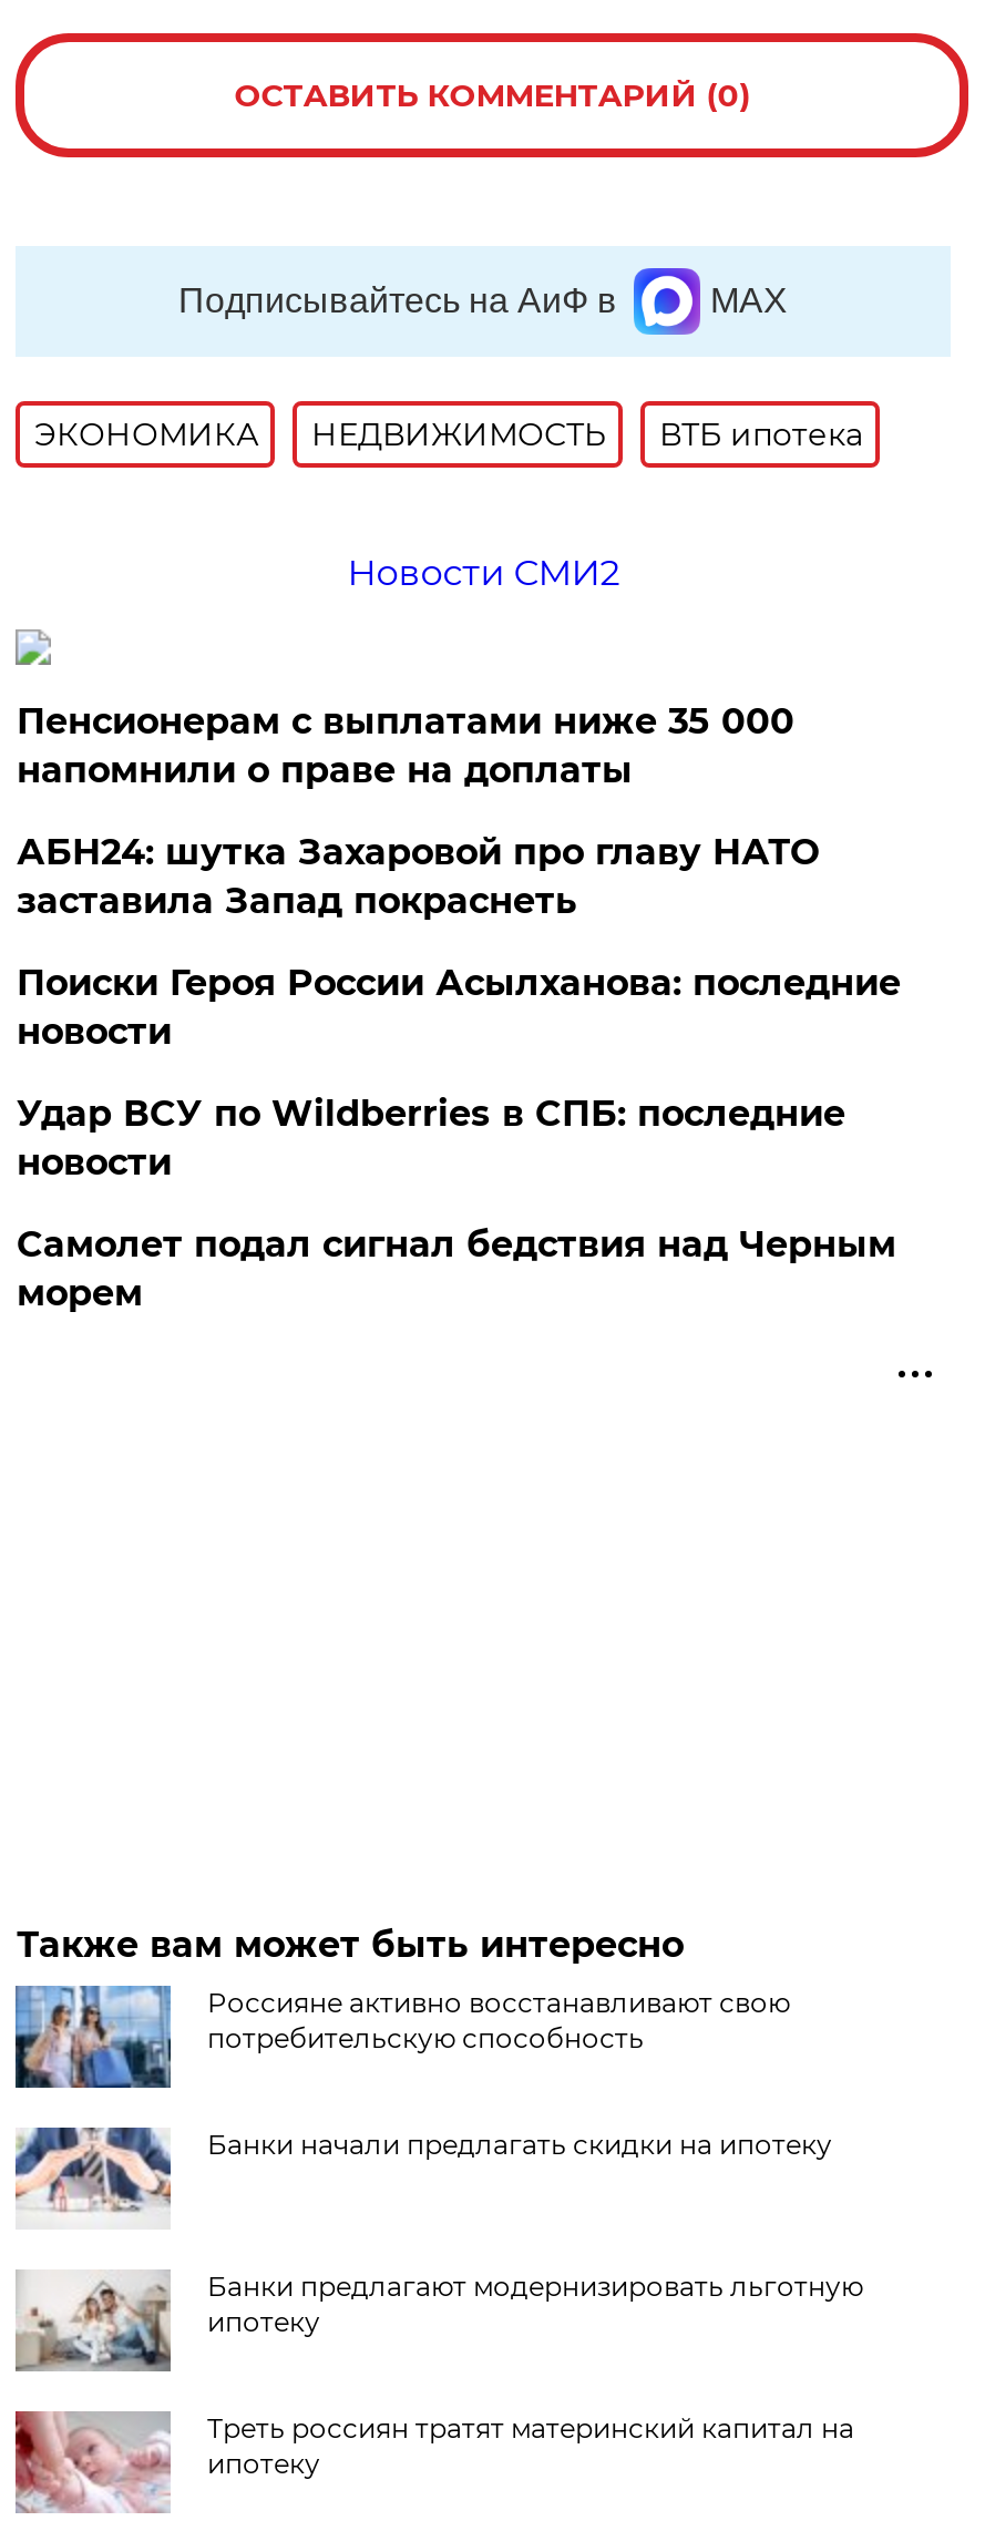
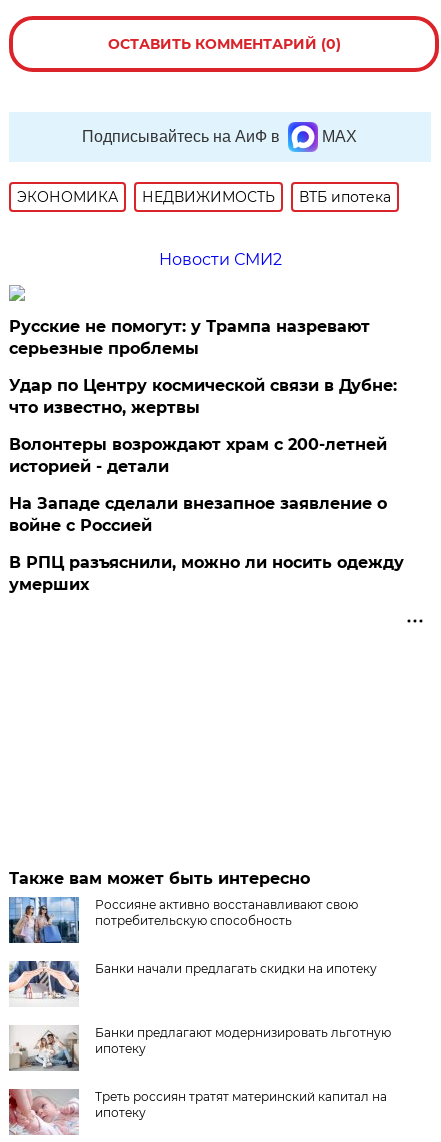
[16,700,794,791] Пенсионерам с выплатами ниже 35 000 | напомнили о праве на доплаты -> [9,317,370,358] Русские не помогут: у Трампа назревают | серьезные проблемы
[16,831,819,922] АБН24: шутка Захаровой про главу НАТО | заставила Запад покраснеть -> [9,376,397,417] Удар по Центру космической связи в Дубне: | что известно, жертвы
[16,962,901,1053] Поиски Героя России Асылханова: последние | новости -> [9,435,387,476] Волонтеры возрождают храм с 200-летней | историей - детали
[16,1093,845,1183] Удар ВСУ по Wildberries в СПБ: последние | новости -> [9,494,387,535] На Западе сделали внезапное заявление о | войне с Россией
[16,1223,896,1314] Самолет подал сигнал бедствия над Черным | морем -> [9,553,404,594] В РПЦ разъяснили, можно ли носить одежду | умерших

